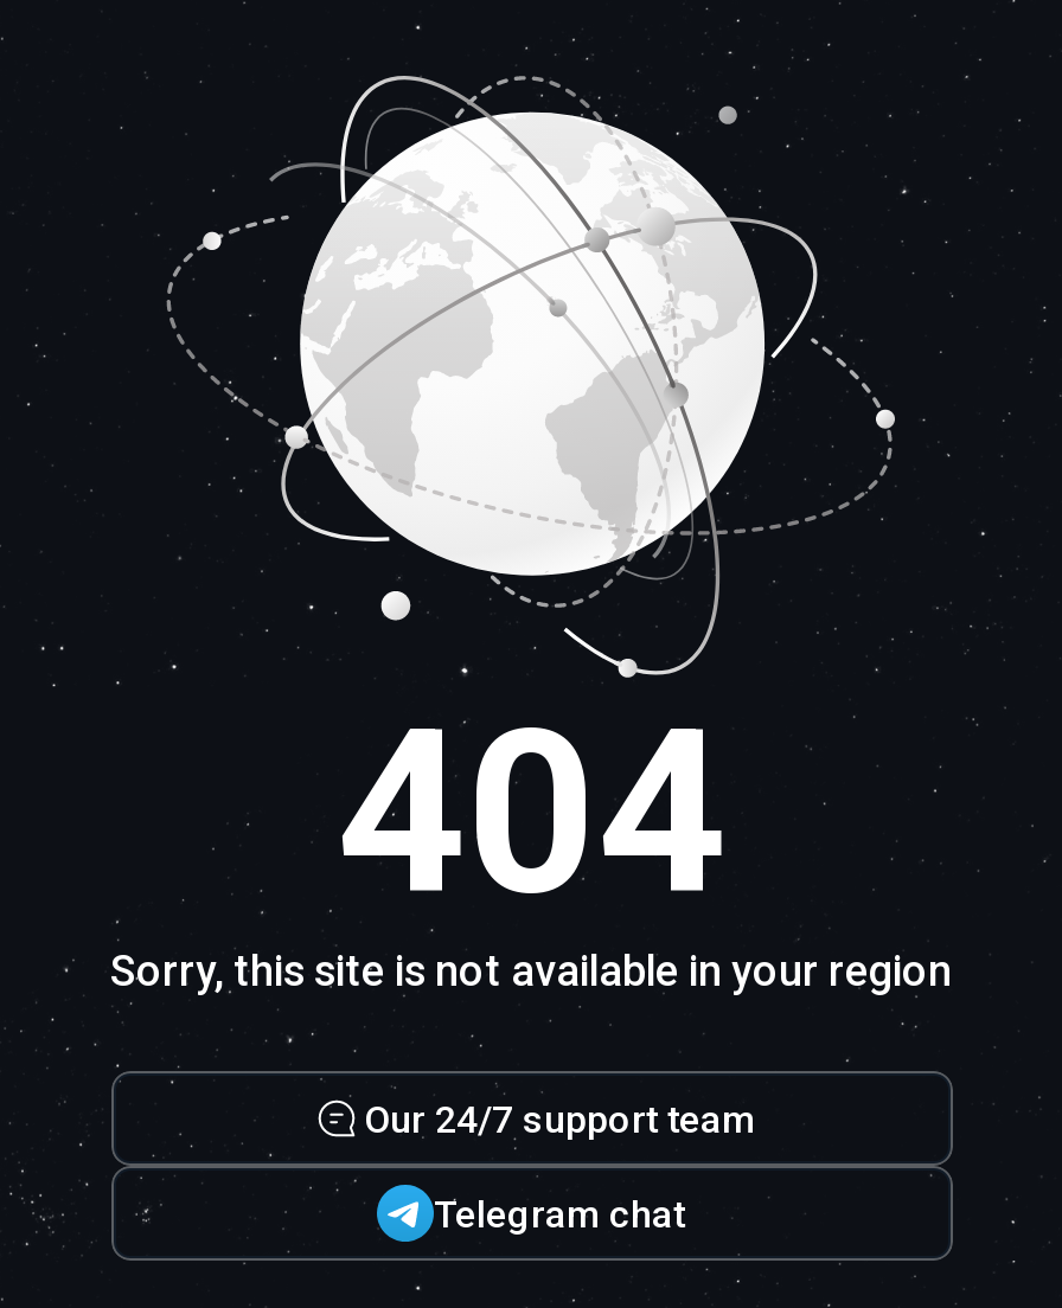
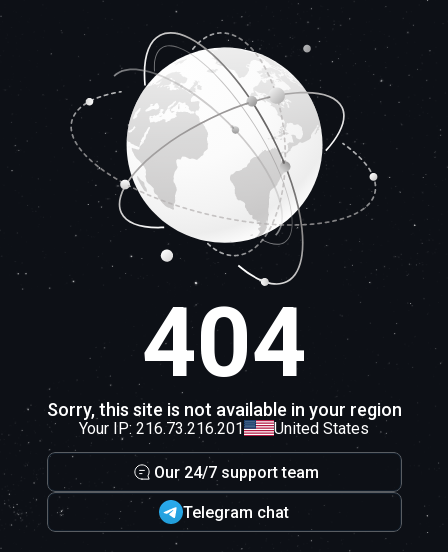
none -> [79,419,369,438] Your IP: 216.73.216.201 | United States

